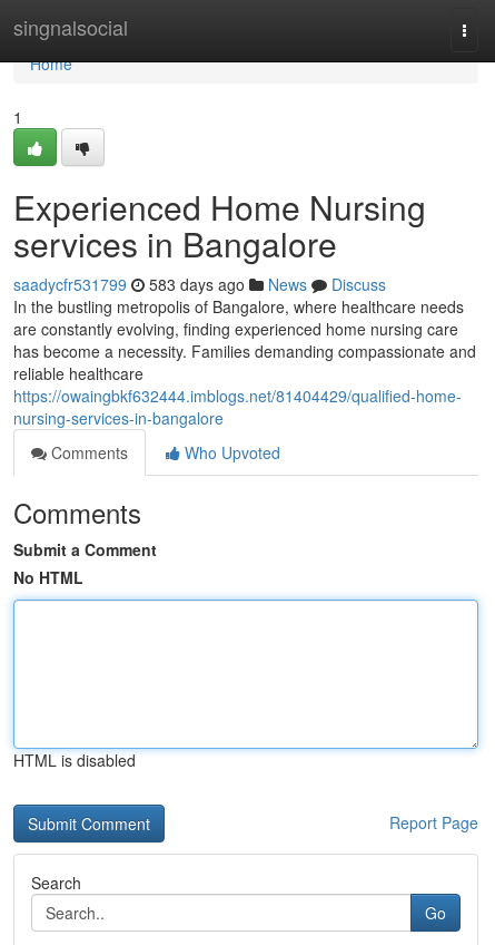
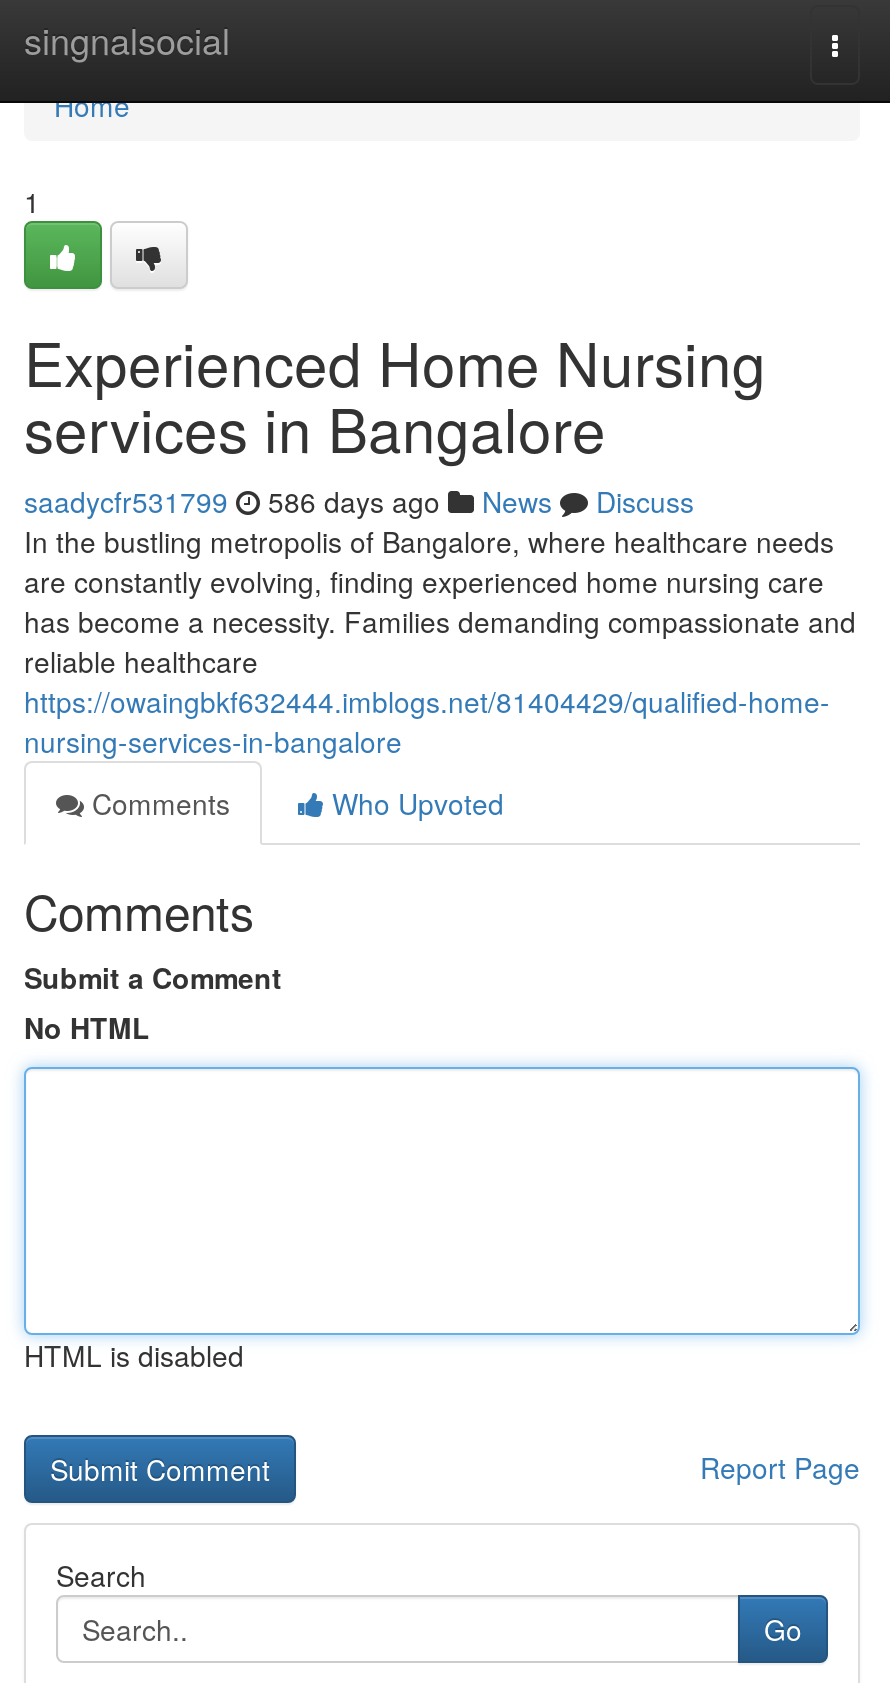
[13,273,386,295] saadycfr531799 583 days ago News Discuss -> [24,481,694,521] saadycfr531799 586 days ago News Discuss

